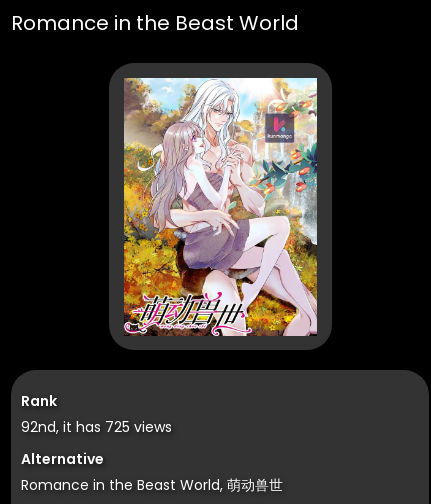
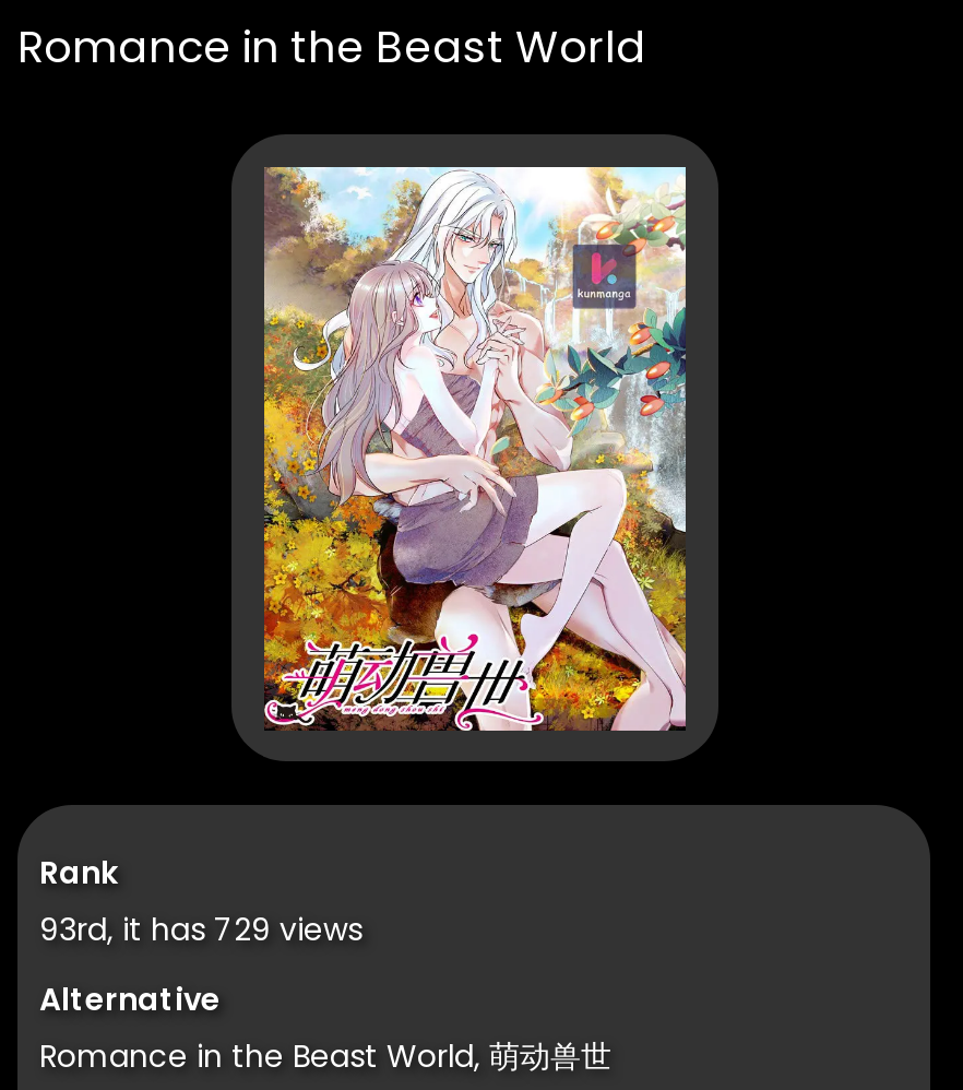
[21,417,172,437] 92nd, it has 725 views -> [39,908,362,952] 93rd, it has 729 views

